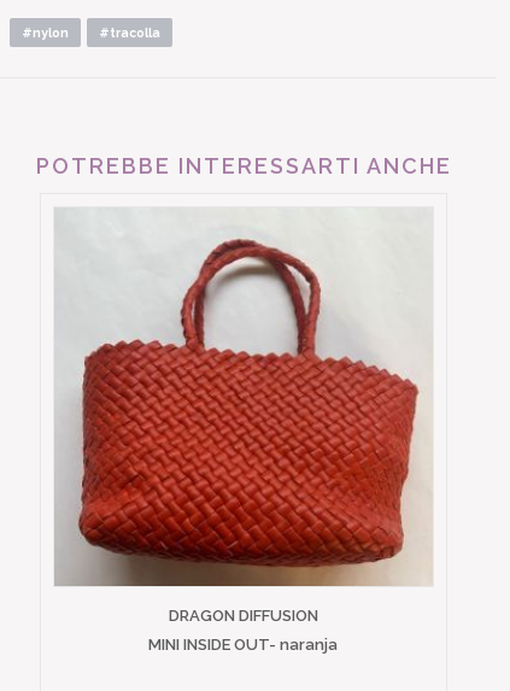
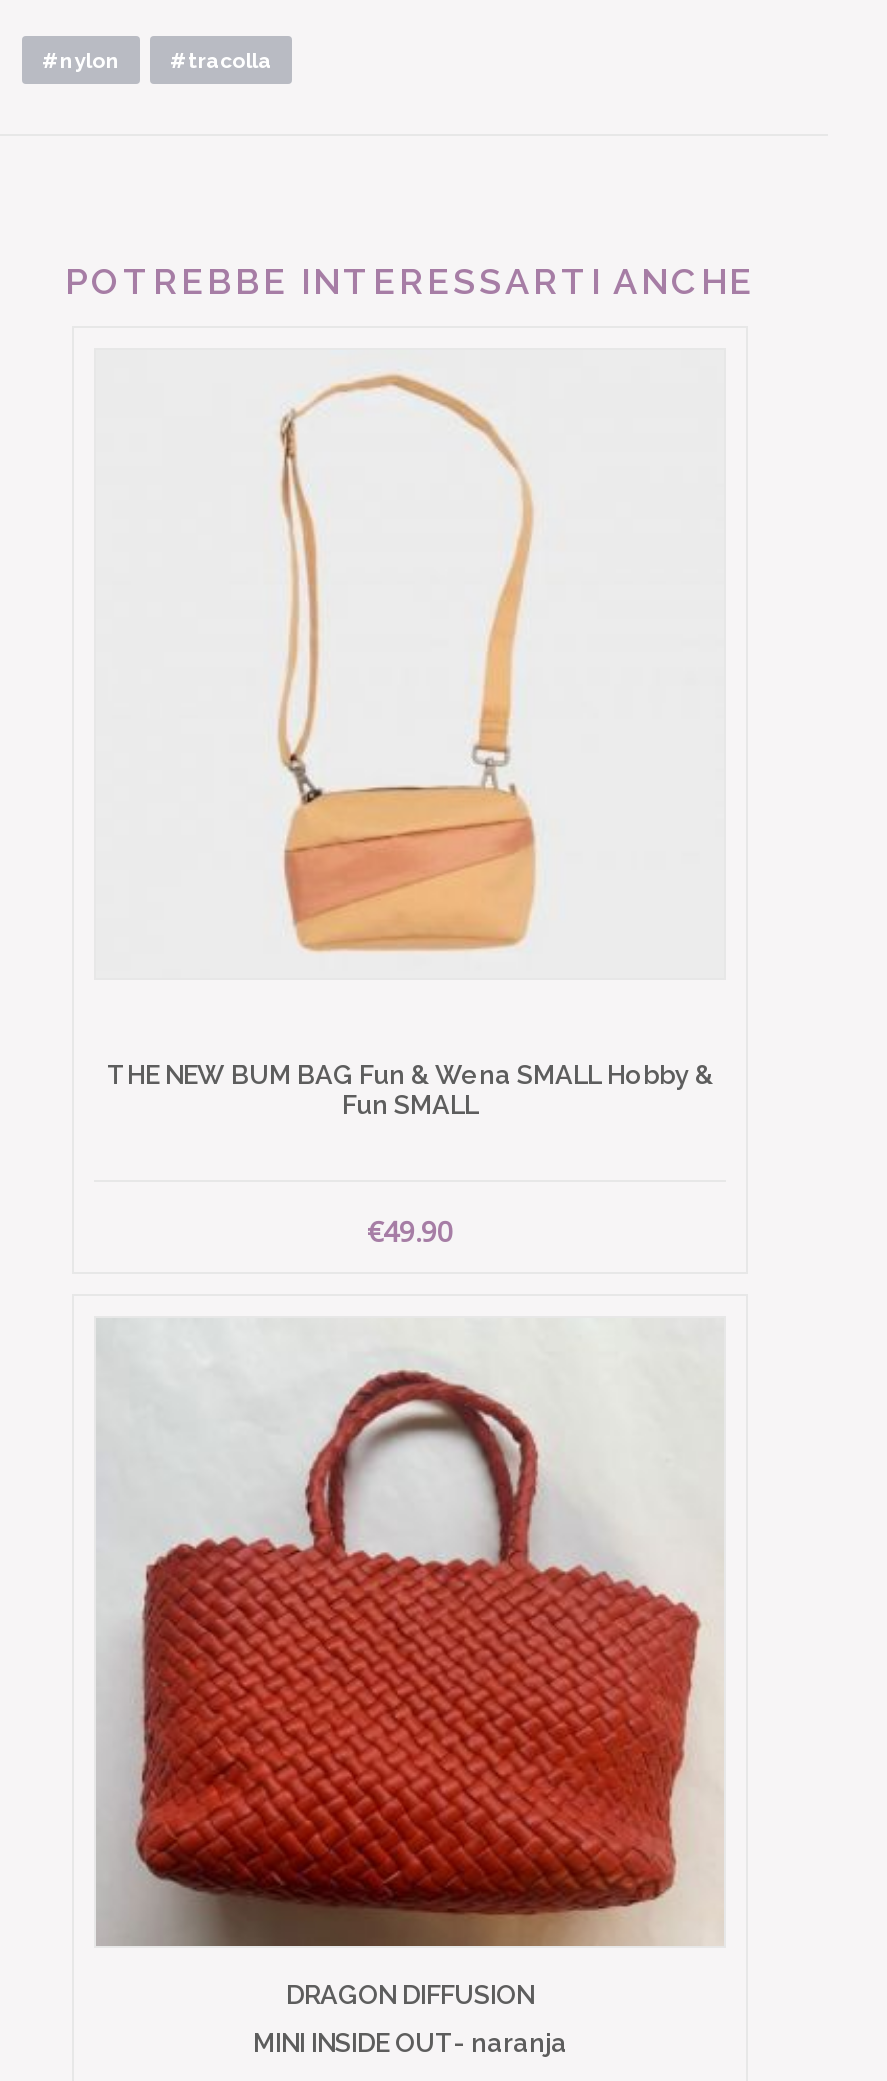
none -> [107,1060,713,1250] THE NEW BUM BAG Fun & Wena SMALL Hobby & | Fun SMALL | €49.90
none -> [276,374,538,954] [image]

